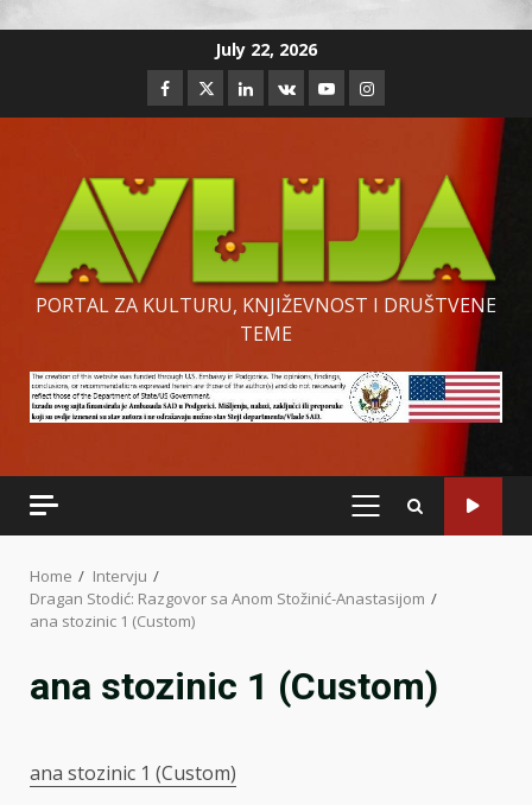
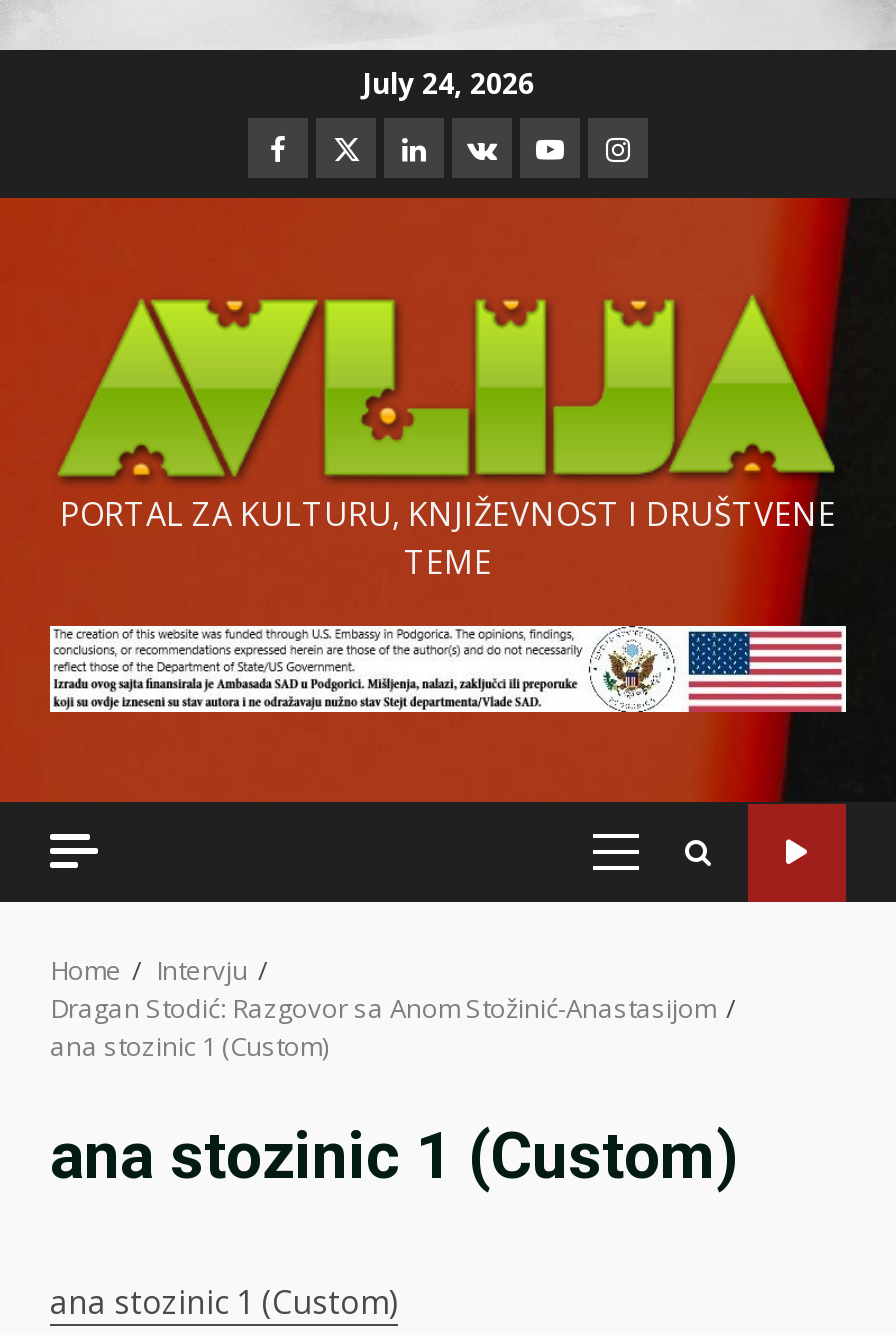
[215,38,317,61] July 22, 2026 -> [362,64,534,102] July 24, 2026

